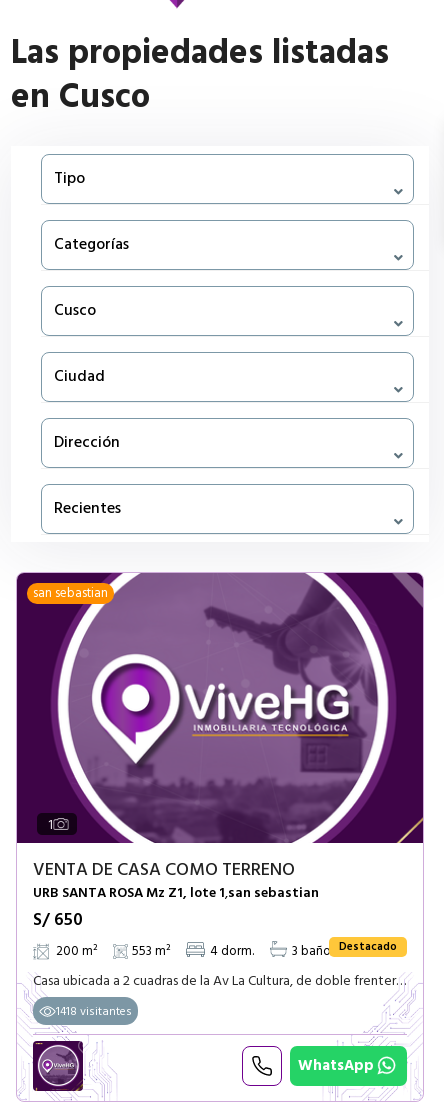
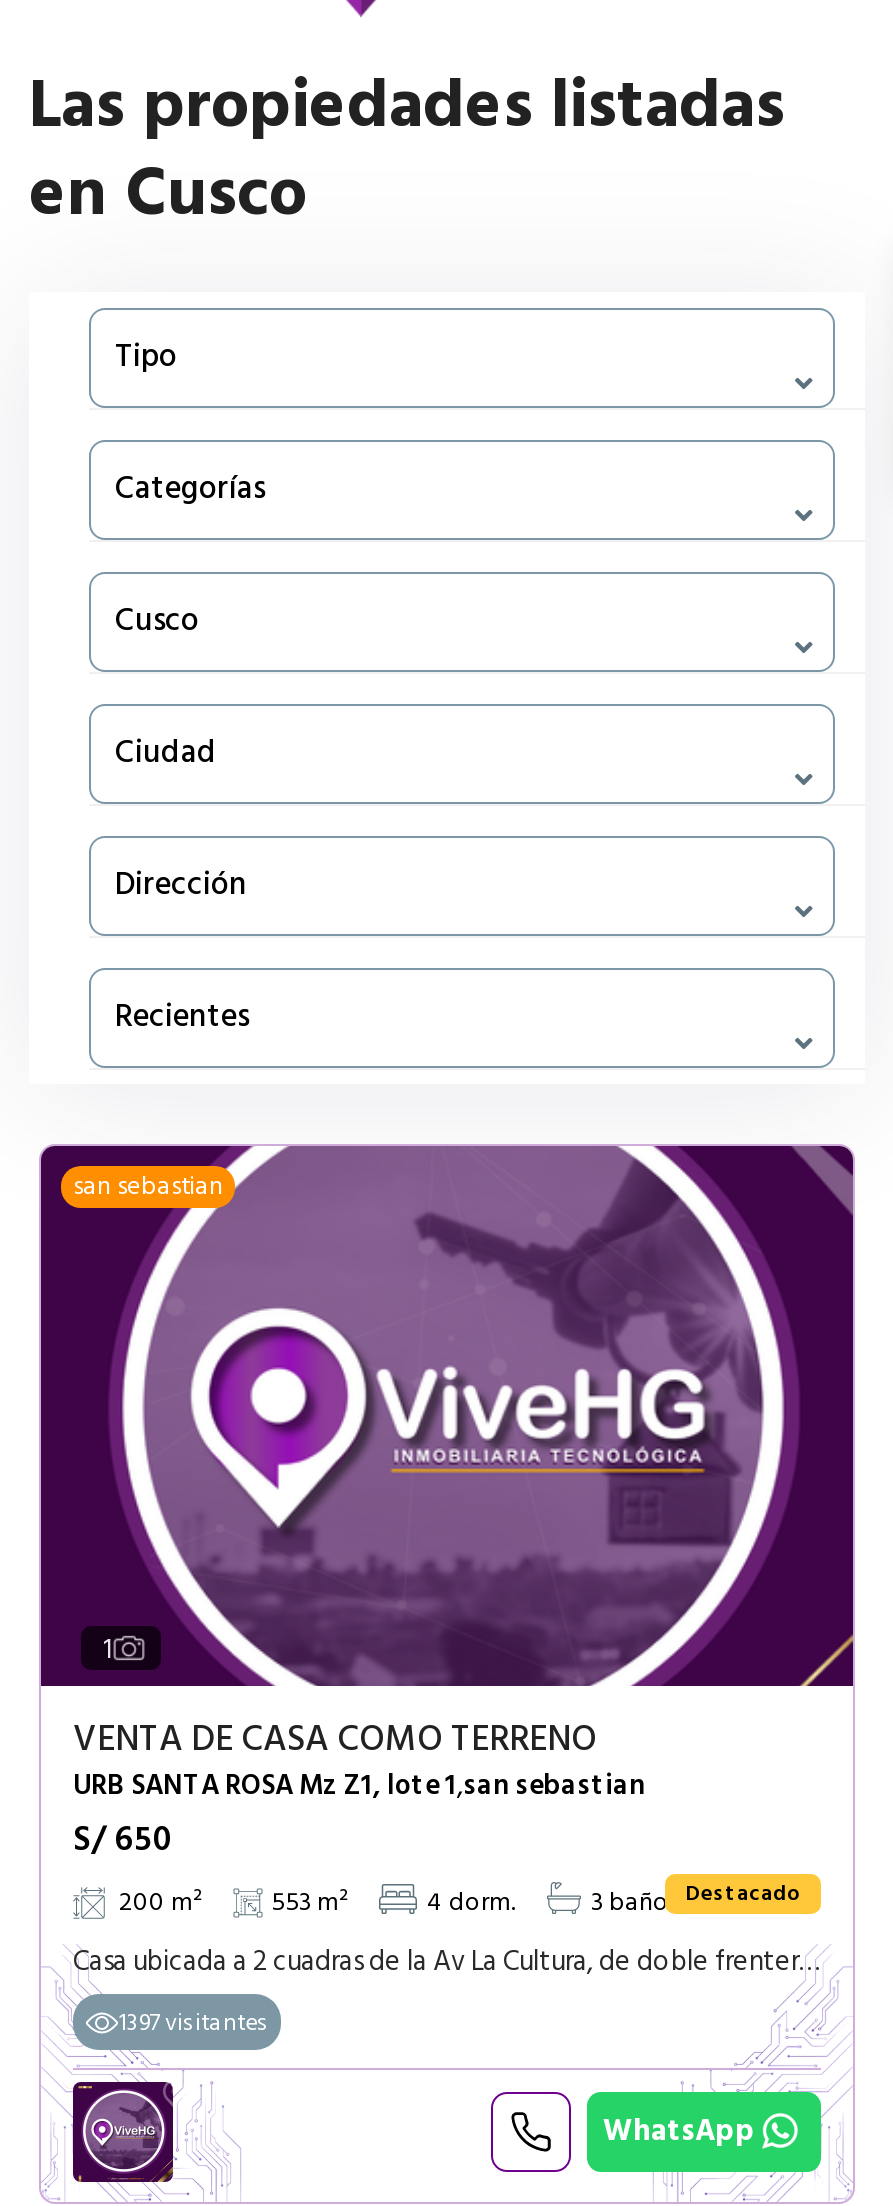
[56,1002,132,1022] 1418 visitantes -> [119,2004,269,2044] 1397 visitantes

